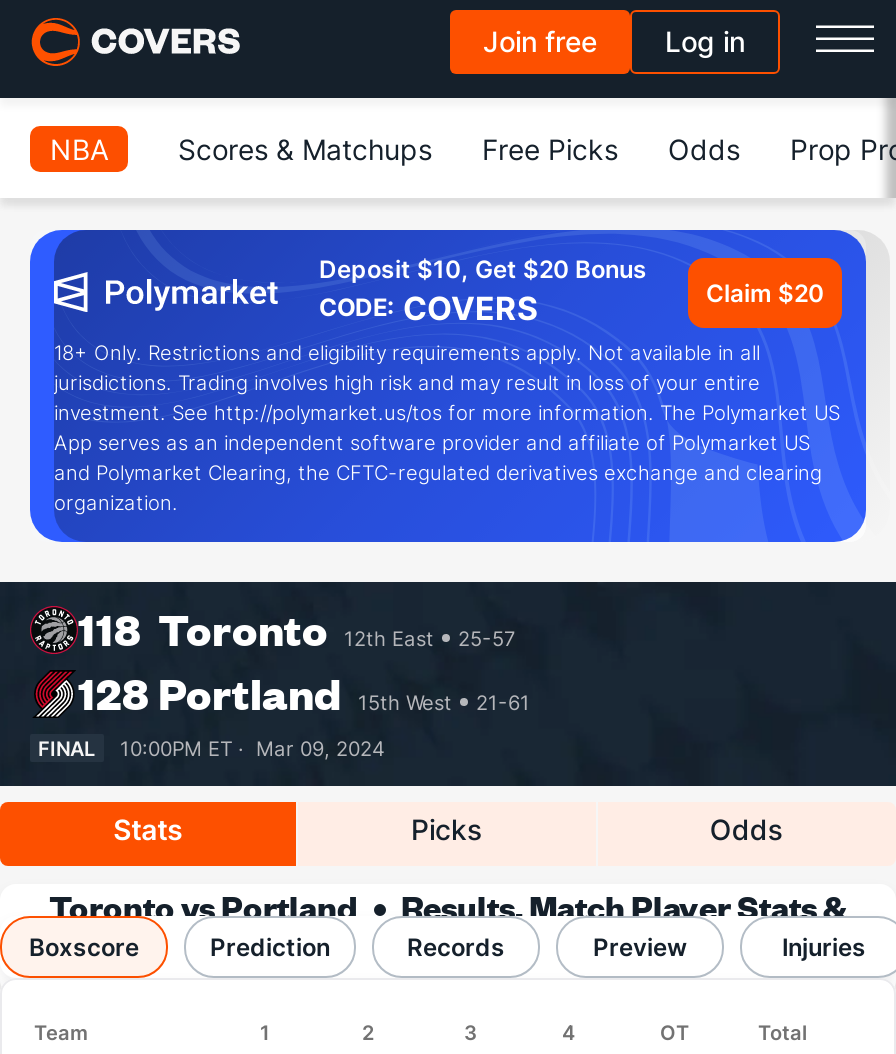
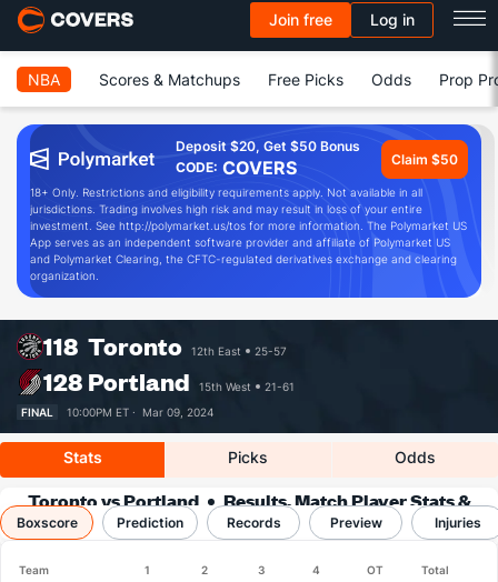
[319,254,647,284] Deposit $10, Get $20 Bonus -> [176,138,360,154] Deposit $20, Get $50 Bonus
[706,277,824,307] Claim $20 -> [391,150,458,167] Claim $50

